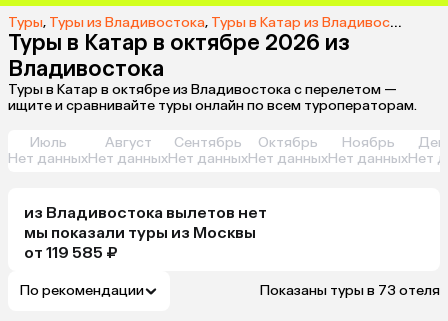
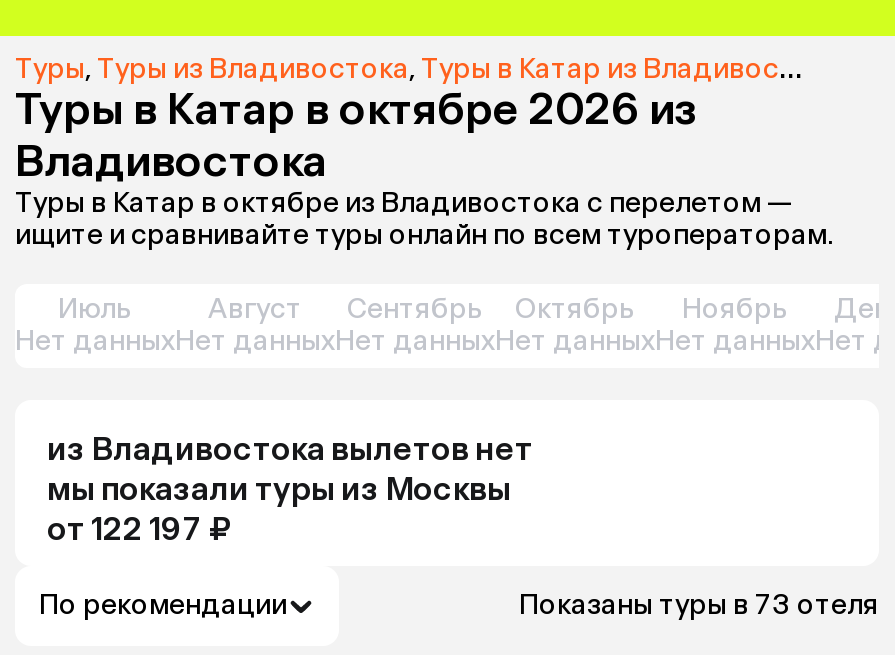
[24,243,118,262] от 119 585 ₽ -> [47,510,233,548] от 122 197 ₽

